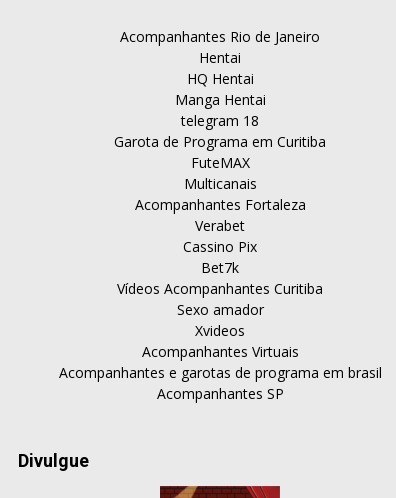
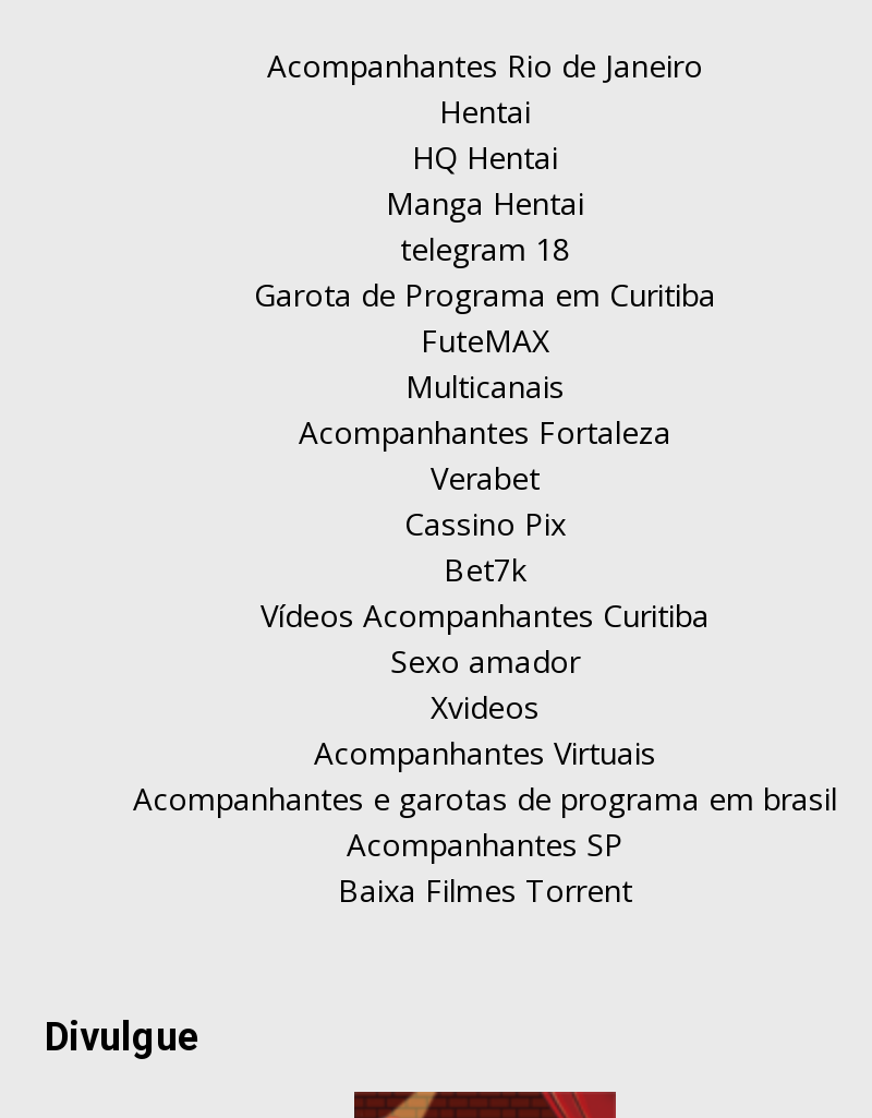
none -> [338,869,632,910] Baixa Filmes Torrent

